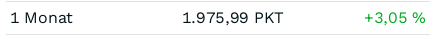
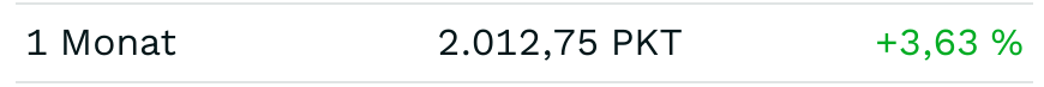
[182,8,284,27] 1.975,99 PKT -> [437,19,683,64] 2.012,75 PKT
[364,8,426,27] +3,05% -> [875,19,1024,64] +3,63%

